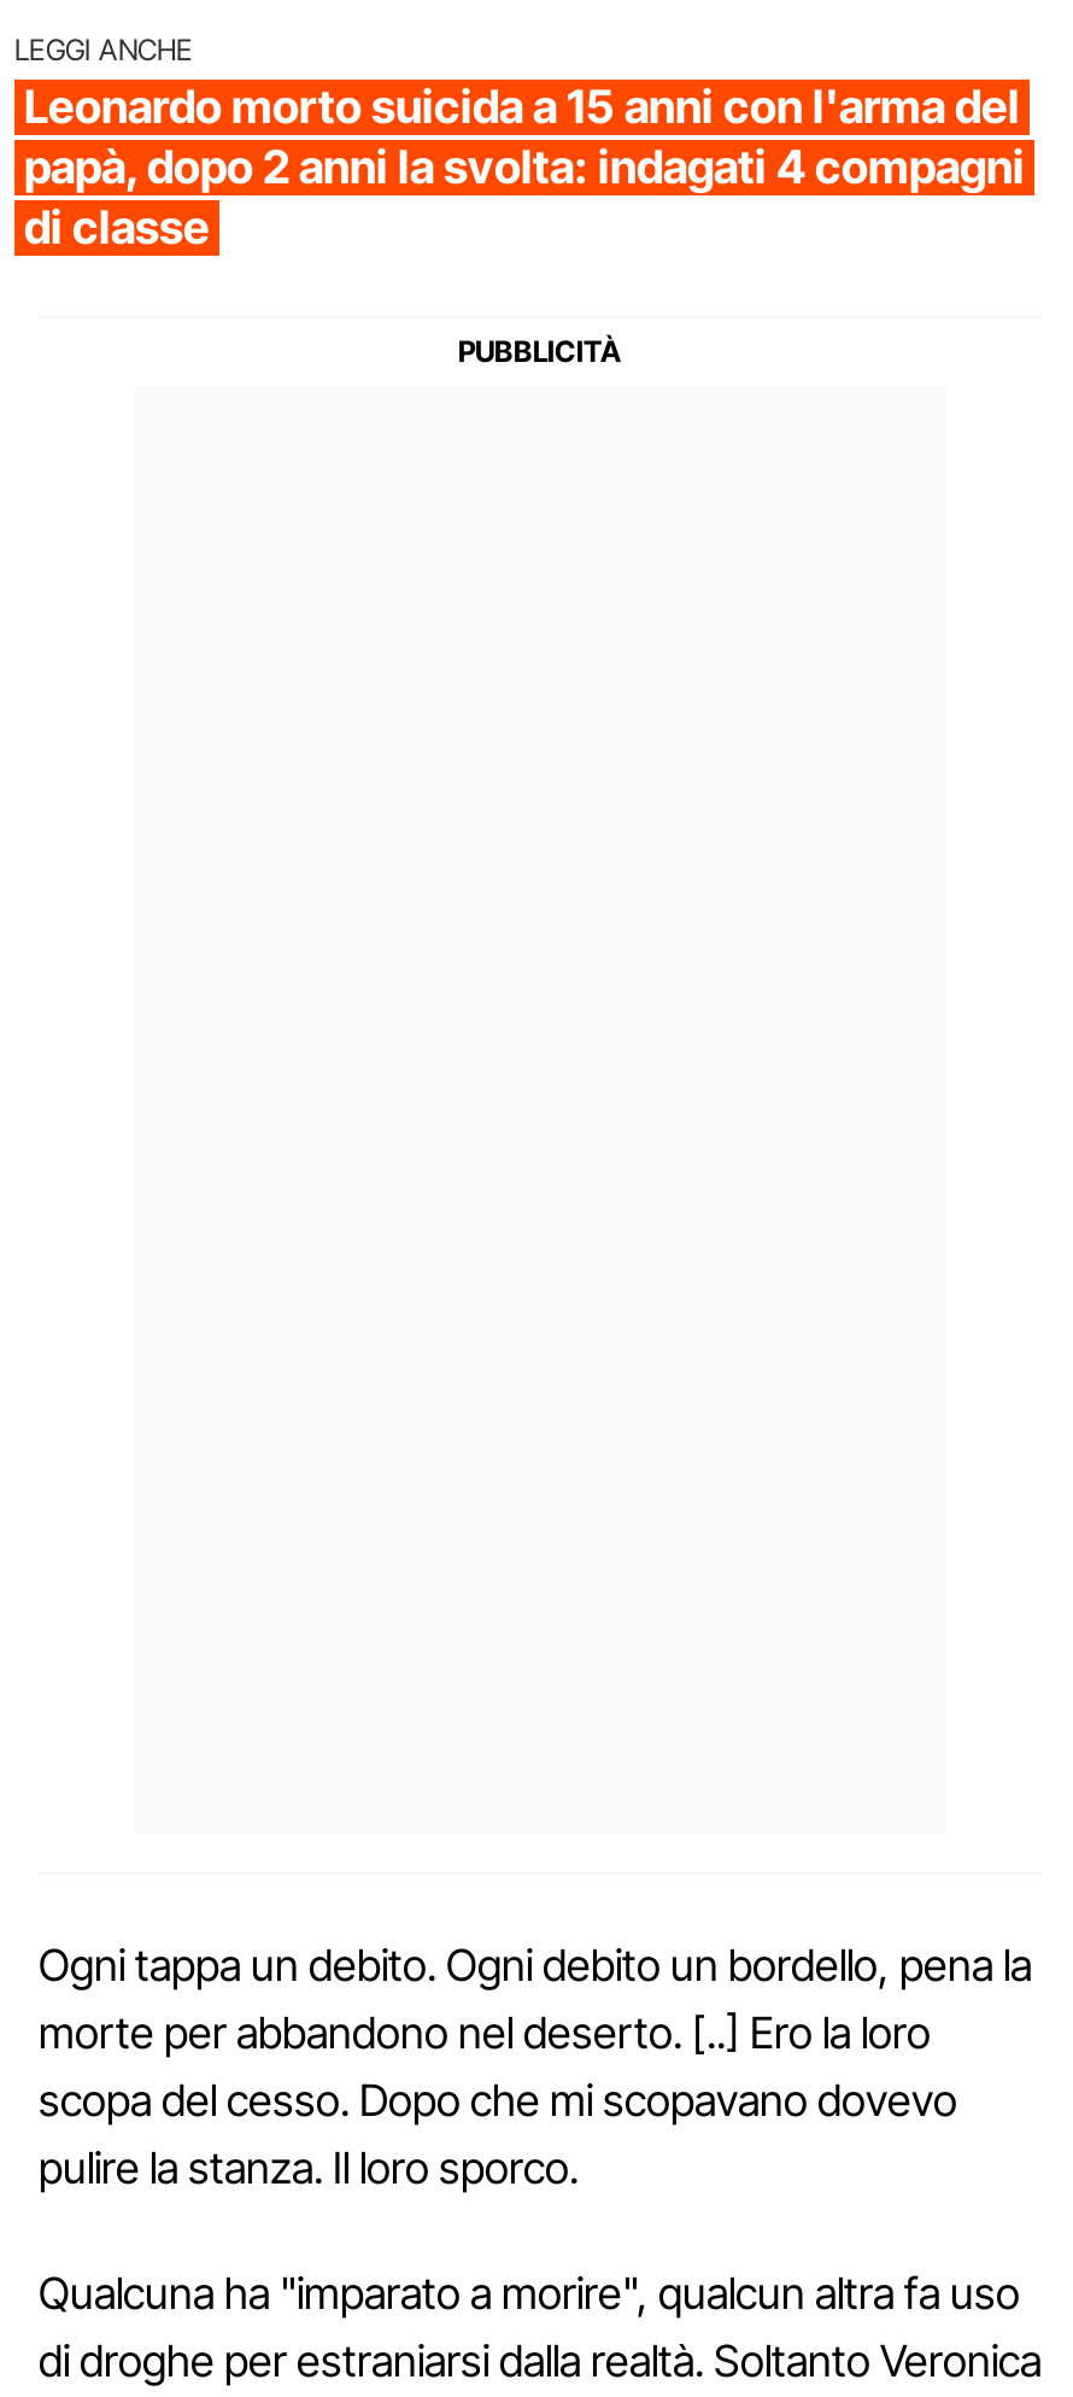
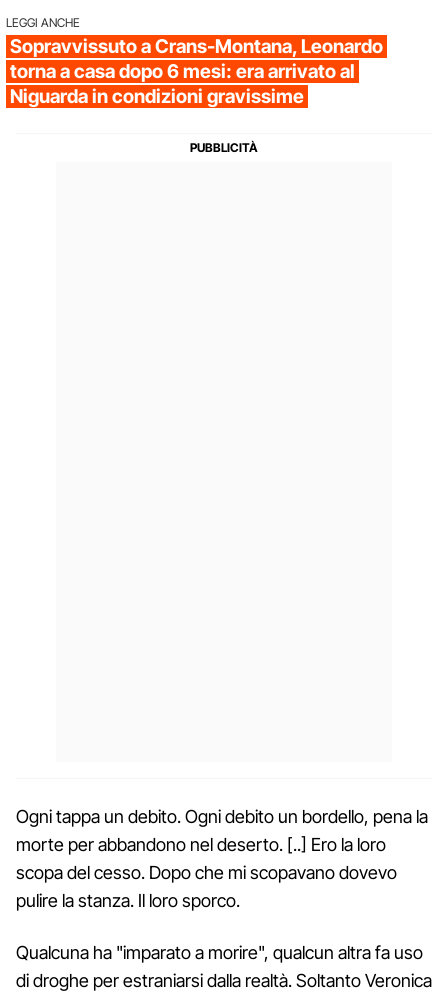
[24,79,1025,255] Leonardo morto suicida a 15 anni con l'arma del | papà, dopo 2 anni la svolta: indagati 4 compagni | di classe -> [10,35,383,108] Sopravvissuto a Crans-Montana, Leonardo | torna a casa dopo 6 mesi: era arrivato al | Niguarda in condizioni gravissime

